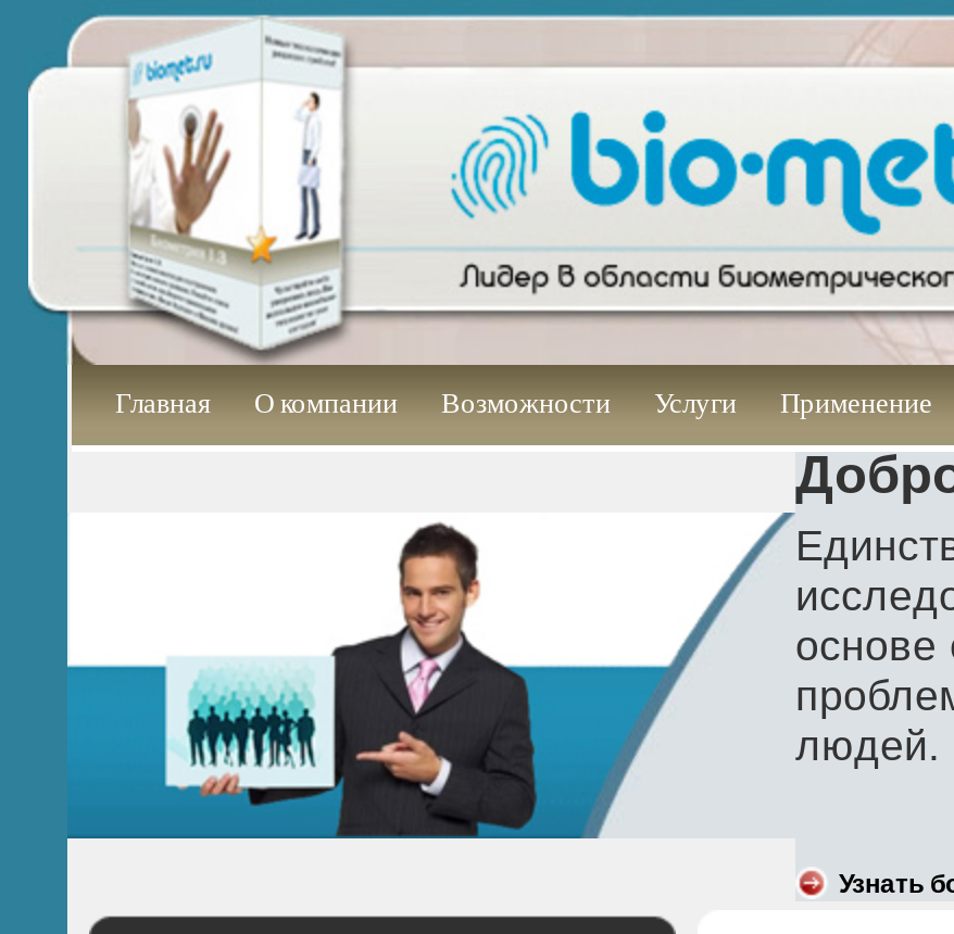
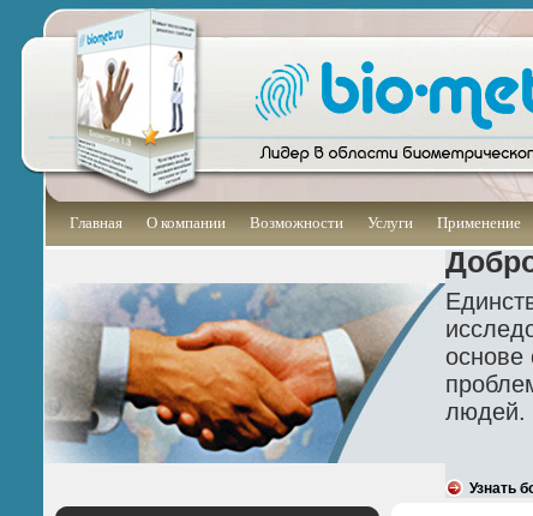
[67,513,750,841] [image] -> [42,282,415,463] [image]

